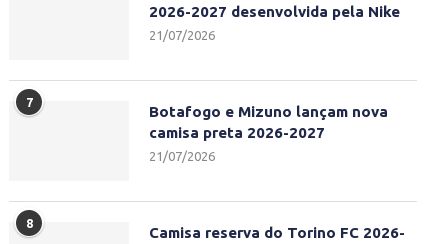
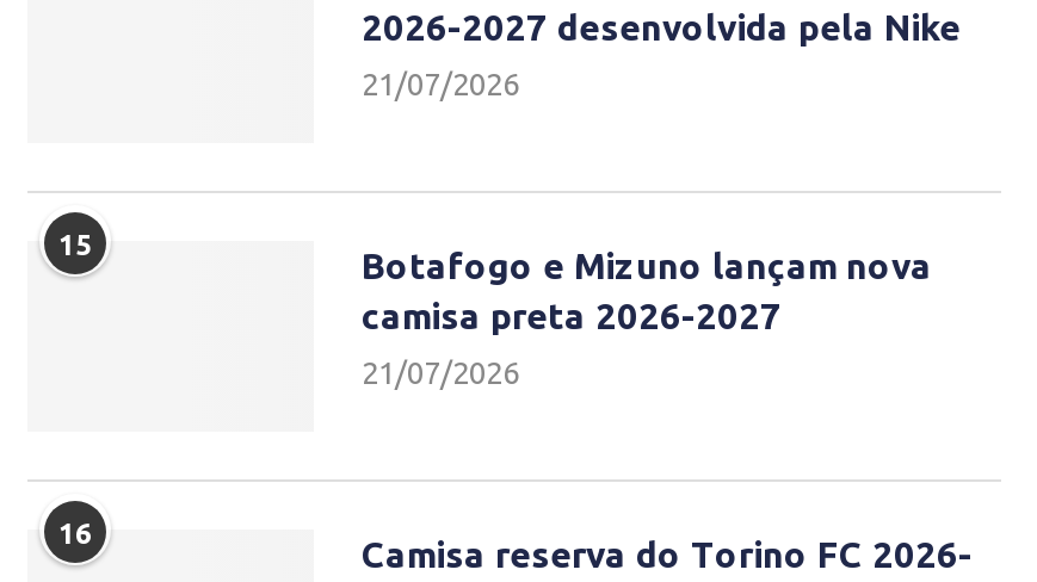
[25,96,32,109] 7 -> [58,229,92,260] 15
[25,217,32,230] 8 -> [58,518,92,549] 16

